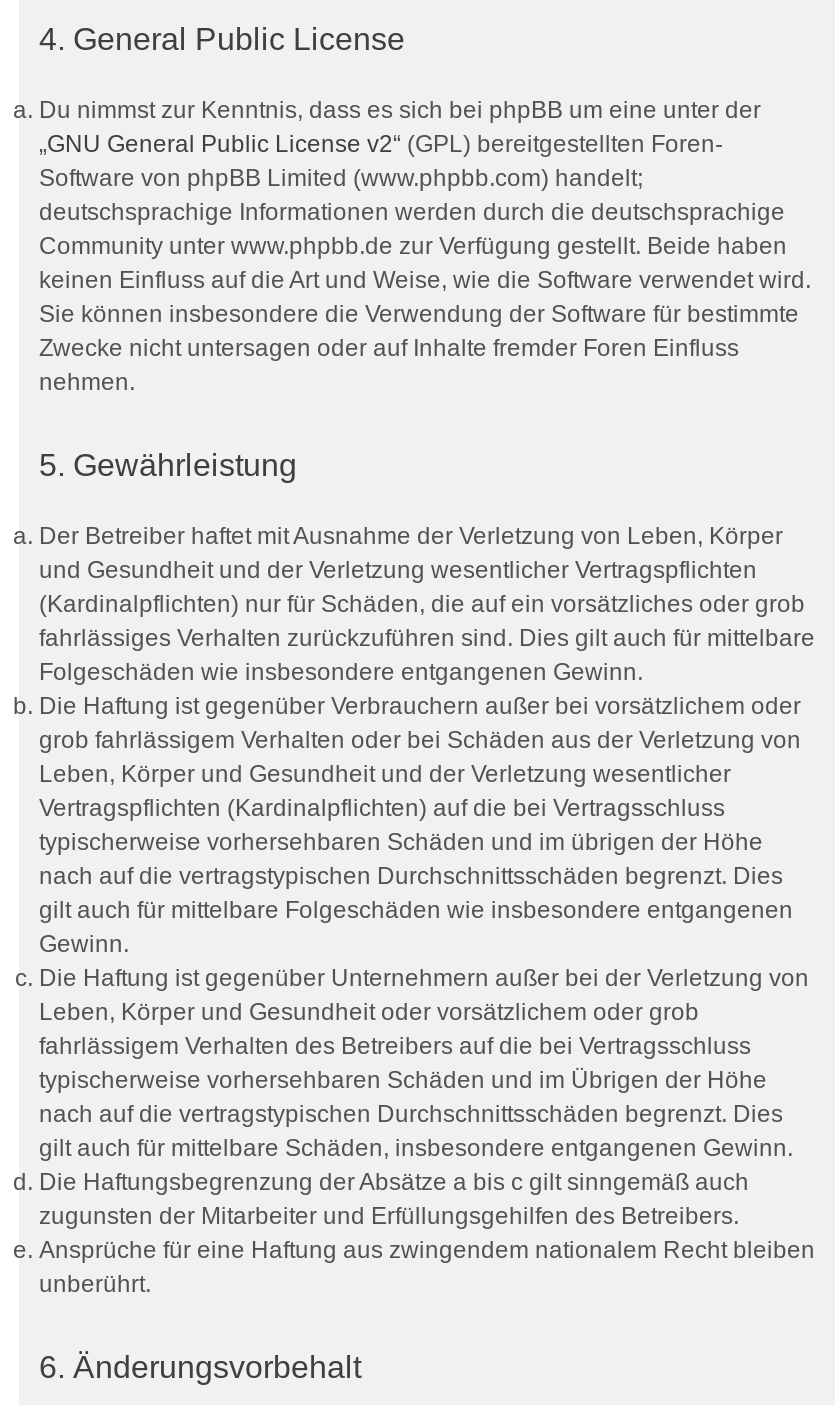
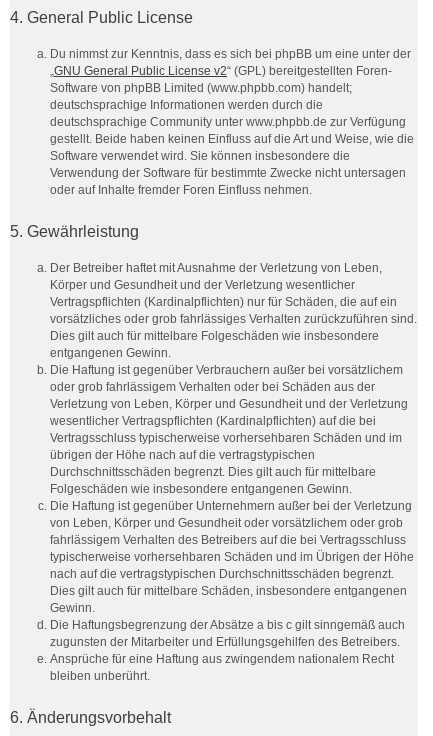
[39,522,815,652] Der Betreiber haftet mit Ausnahme der Verletzung von Leben, Körper | und Gesundheit und der Verletzung wesentlicher Vertragspflichten | (Kardinalpflichten) nur für Schäden, die auf ein vorsätzliches oder grob | fahrlässiges Verhalten zurückzuführen sind. Dies gilt auch für mittelbare -> [50,261,417,479] Der Betreiber haftet mit Ausnahme der Verletzung von Leben, | Körper und Gesundheit und der Verletzung wesentlicher | Vertragspflichten (Kardinalpflichten) nur für Schäden, die auf ein | vorsätzliches oder grob fahrlässiges Verhalten zurückzuführen sind. | Dies gilt auch für mittelbare Folgeschäden wie insbesondere | entgangenen Gewinn. | Die Haftung ist gegenüber Verbrauchern außer bei vorsätzlichem | oder grob fahrlässigem Verhalten oder bei Schäden aus der | Verletzung von Leben, Körper und Gesundheit und der Verletzung | wesentlicher Vertragspflichten (Kardinalpflichten) auf die bei | Vertragsschluss typischerweise vorhersehbaren Schäden und im | übrigen der Höhe nach auf die vertragstypischen | Durchschnittsschäden begrenzt. Dies gilt auch für mittelbare
moved [39,658,643,686] -> [50,482,352,496]: Folgeschäden wie insbesondere entgangenen Gewinn.
[39,692,809,1026] Die Haftung ist gegenüber Verbrauchern außer bei vorsätzlichem oder | grob fahrlässigem Verhalten oder bei Schäden aus der Verletzung von | Leben, Körper und Gesundheit und der Verletzung wesentlicher | Vertragspflichten (Kardinalpflichten) auf die bei Vertragsschluss | typischerweise vorhersehbaren Schäden und im übrigen der Höhe | nach auf die vertragstypischen Durchschnittsschäden begrenzt. Dies | gilt auch für mittelbare Folgeschäden wie insbesondere entgangenen | Gewinn. | Die Haftung ist gegenüber Unternehmern außer bei der Verletzung von | Leben, Körper und Gesundheit oder vorsätzlichem oder grob -> [50,499,412,530] Die Haftung ist gegenüber Unternehmern außer bei der Verletzung | von Leben, Körper und Gesundheit oder vorsätzlichem oder grob

